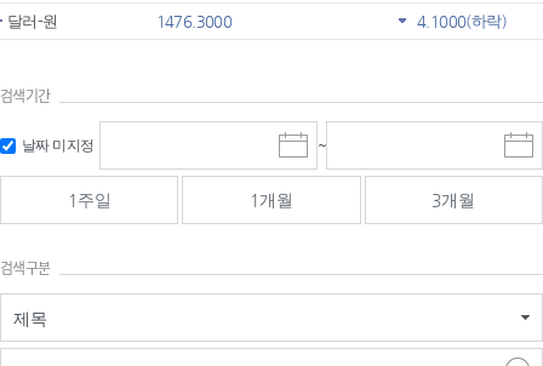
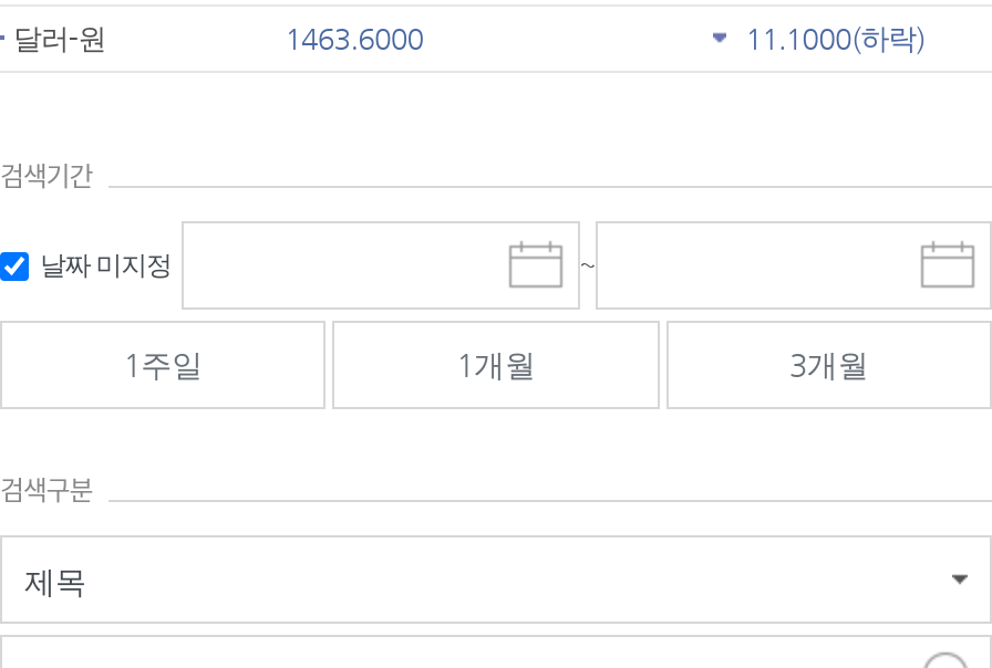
[156,13,232,31] 1476.3000 -> [285,23,423,56] 1463.6000
[417,13,507,31] 4.1000(하락) -> [745,23,926,56] 11.1000(하락)

